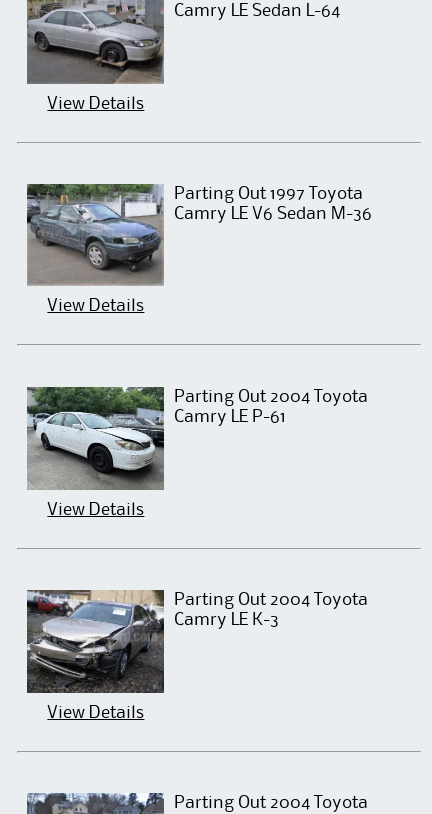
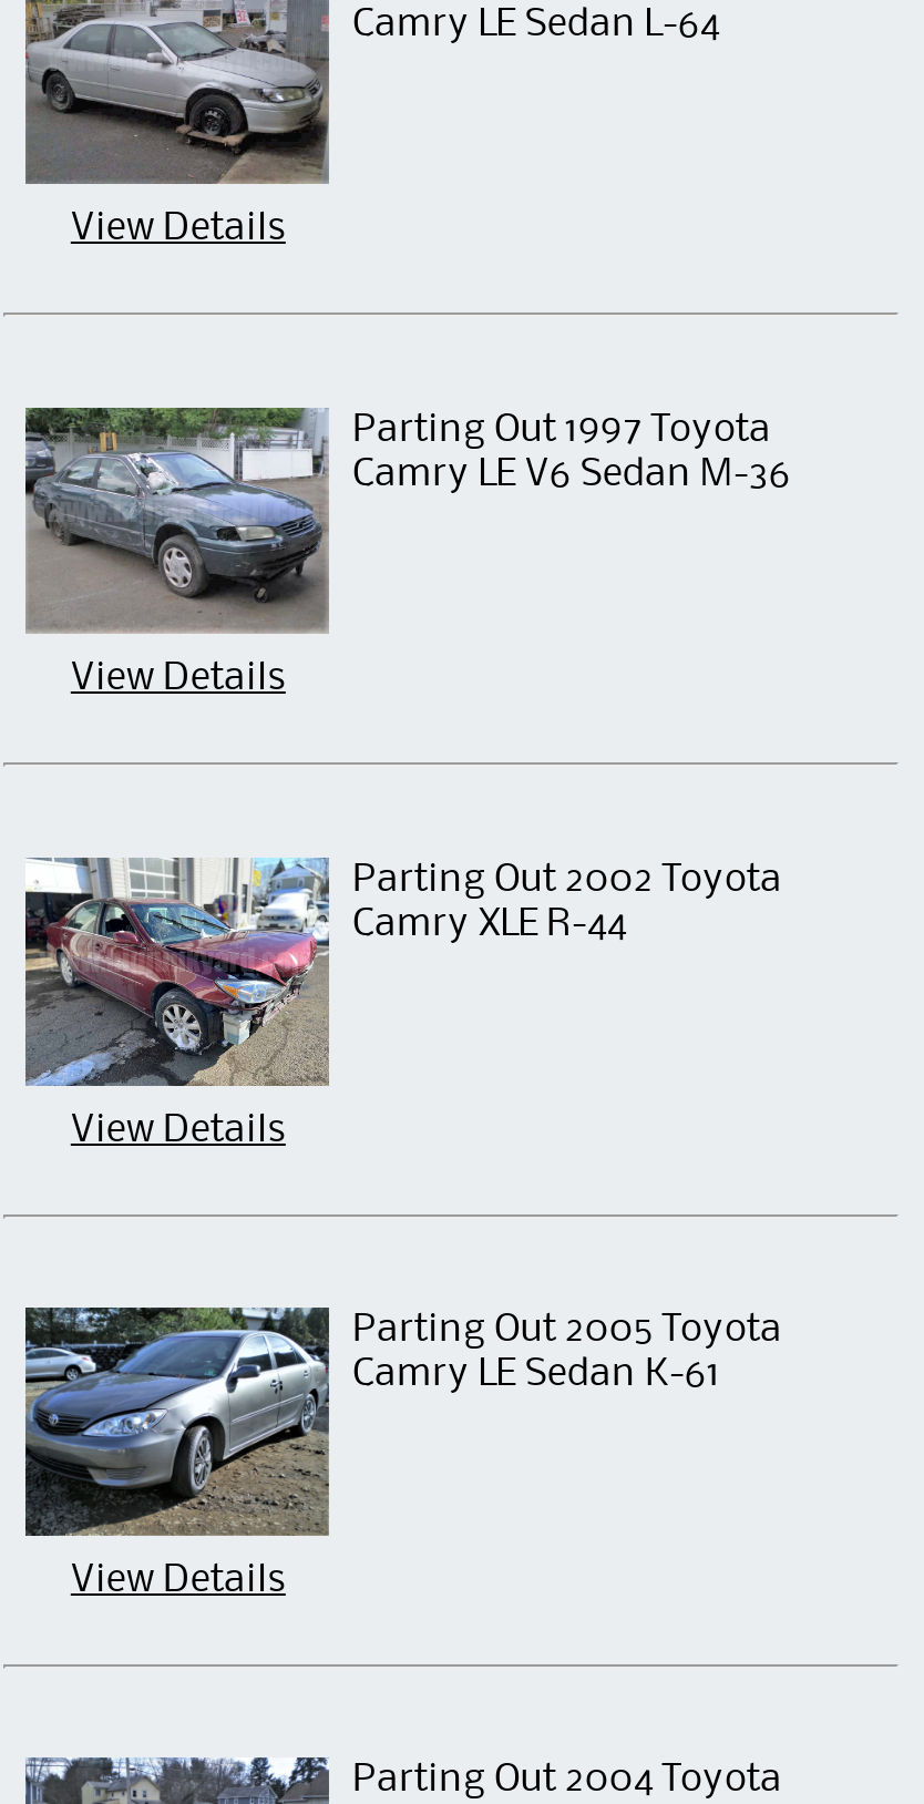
[26,386,368,490] [image] | Parting Out 2004 Toyota -> [23,855,782,1086] [image] | Parting Out 2002 Toyota
[174,409,286,425] Camry LE P-61 -> [352,906,627,941] Camry XLE R-44
[27,589,368,694] [image] | Parting Out 2004 Toyota | Camry LE K-3 -> [23,1305,782,1536] [image] | Parting Out 2005 Toyota | Camry LE Sedan K-61

